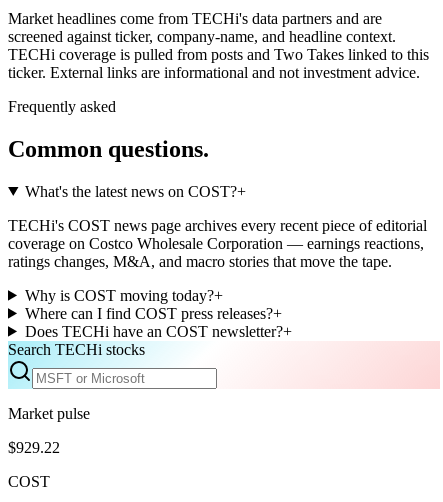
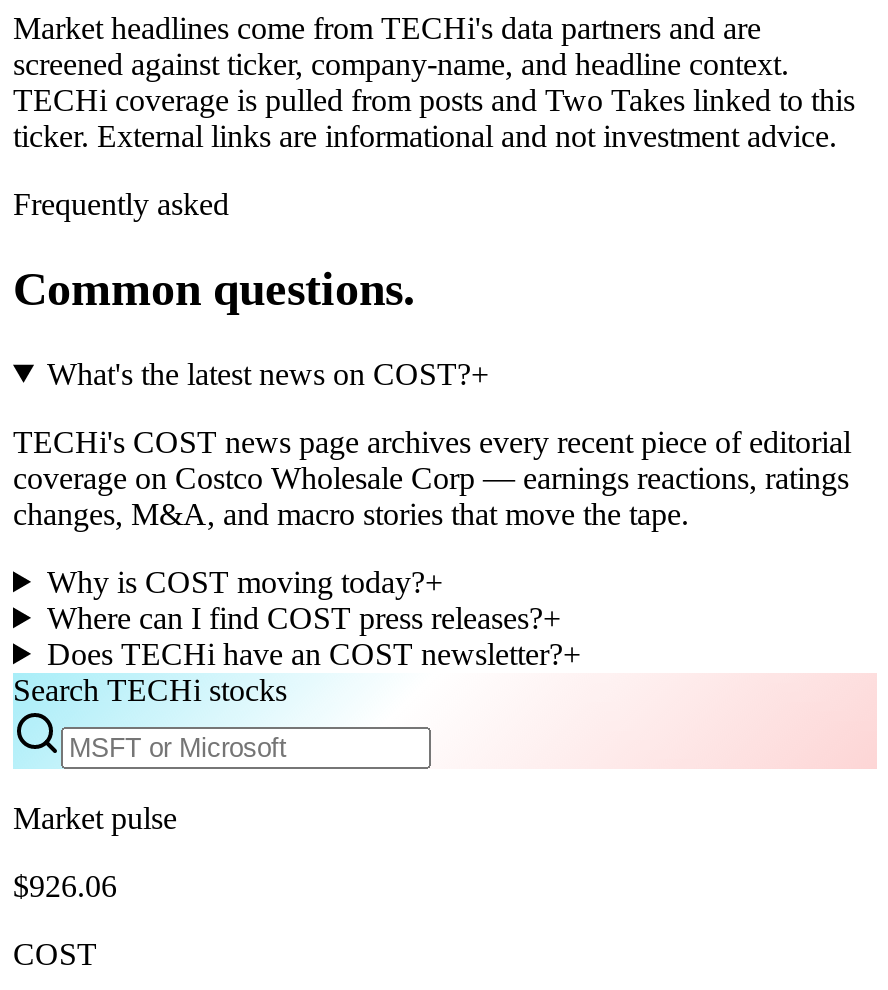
[8,235,424,270] coverage on Costco Wholesale Corporation — earnings reactions, | ratings changes, M&A, and macro stories that move the tape. -> [13,460,849,530] coverage on Costco Wholesale Corp — earnings reactions, ratings | changes, M&A, and macro stories that move the tape.
[8,439,60,456] $929.22 -> [13,868,117,902] $926.06

